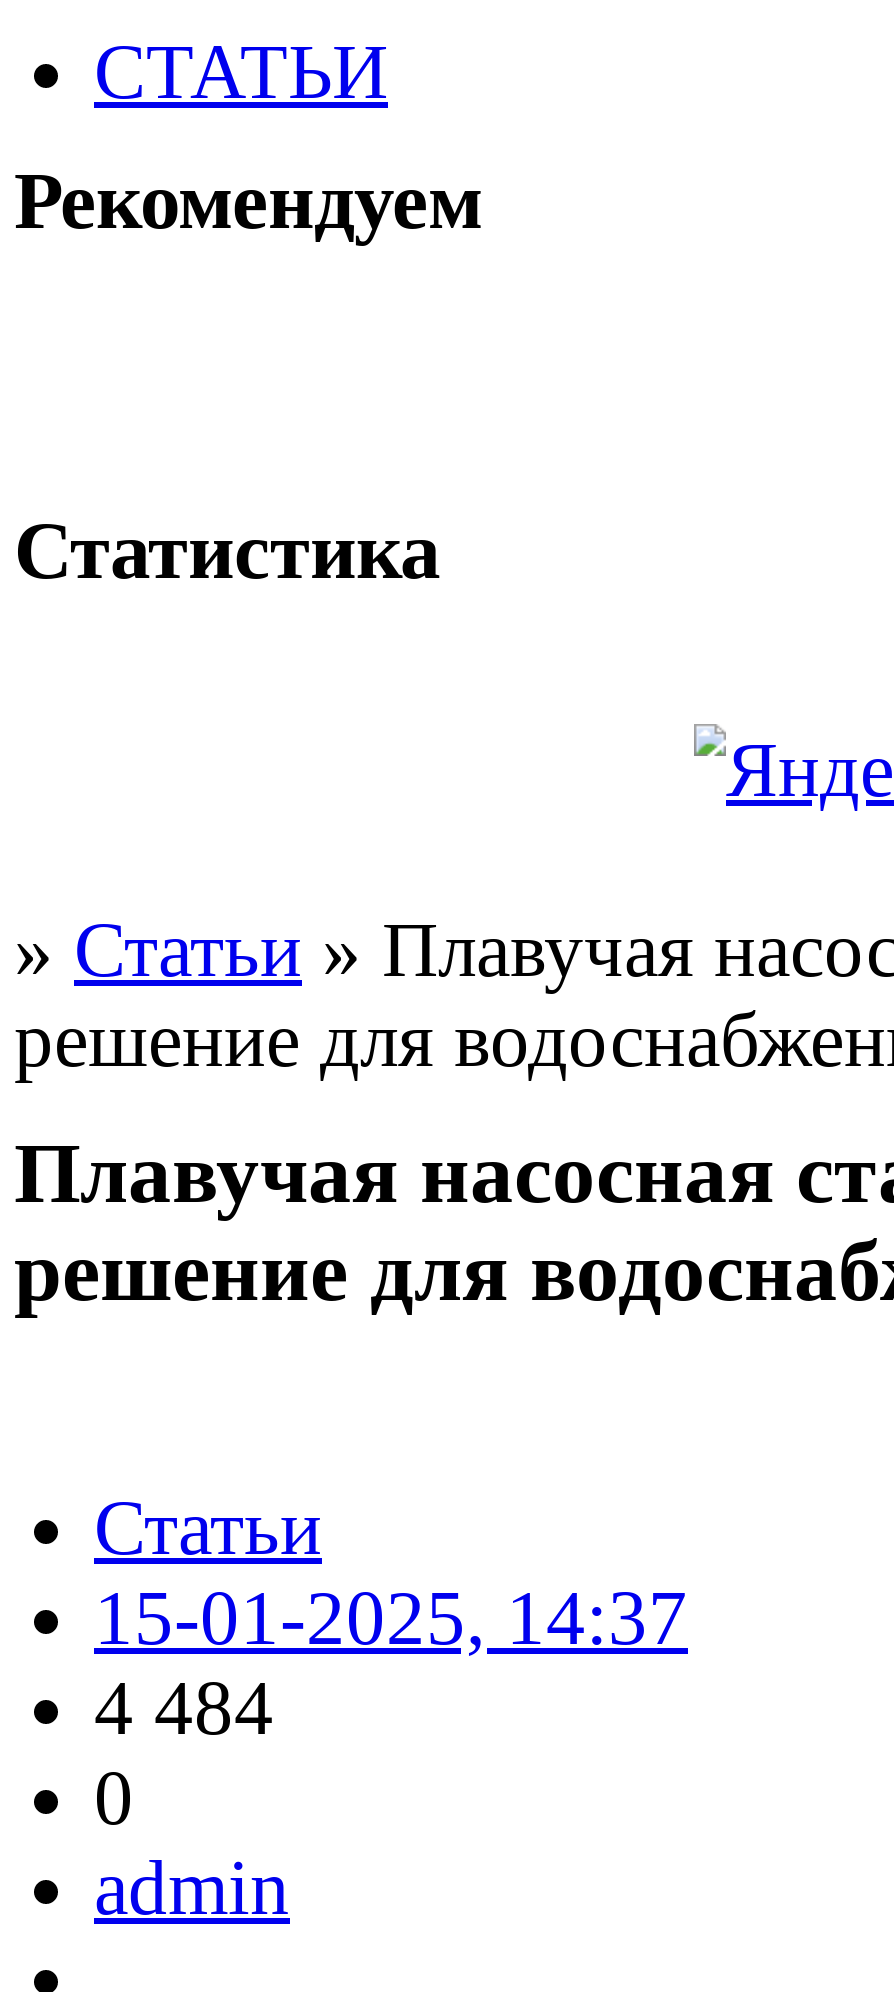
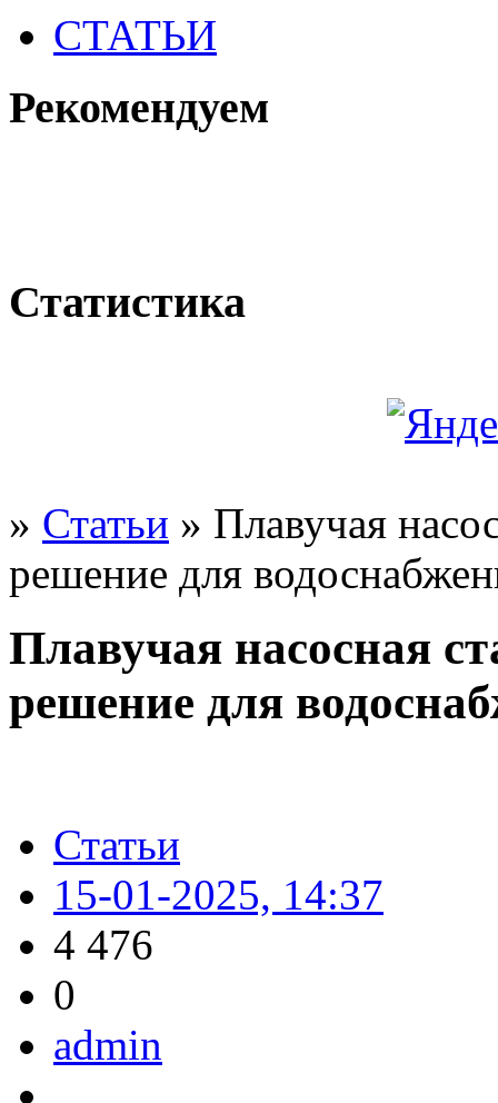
[94,1664,274,1750] 4 484 -> [53,921,153,969] 4 476

